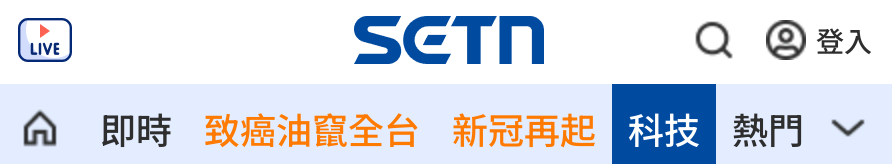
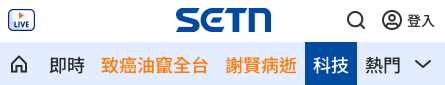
[452,101,596,153] 新冠再起 -> [225,50,297,76] 謝賢病逝

